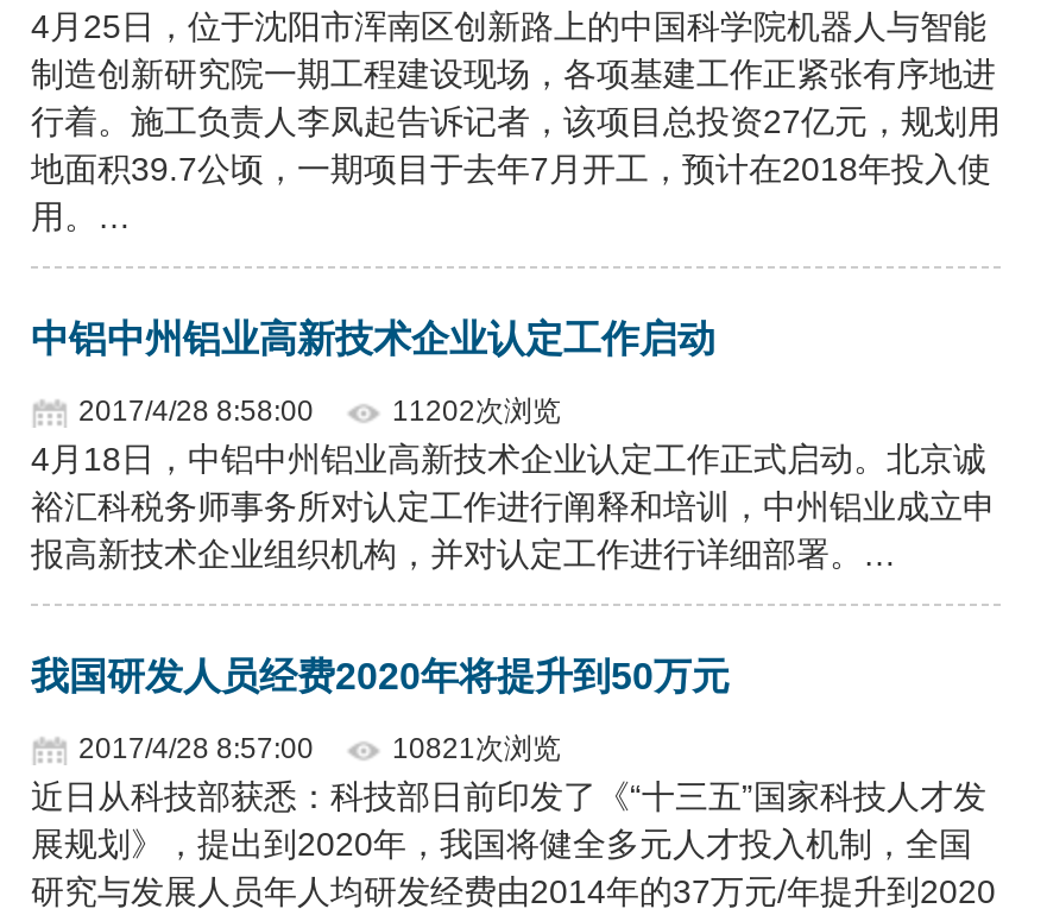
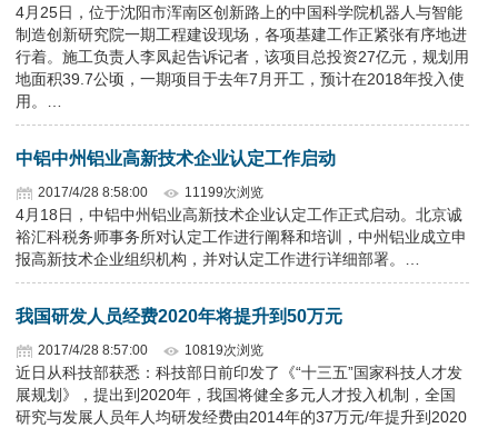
[392,395,561,428] 11202次浏览 -> [185,185,263,200] 11199次浏览
[392,732,561,765] 10821次浏览 -> [185,342,263,358] 10819次浏览

